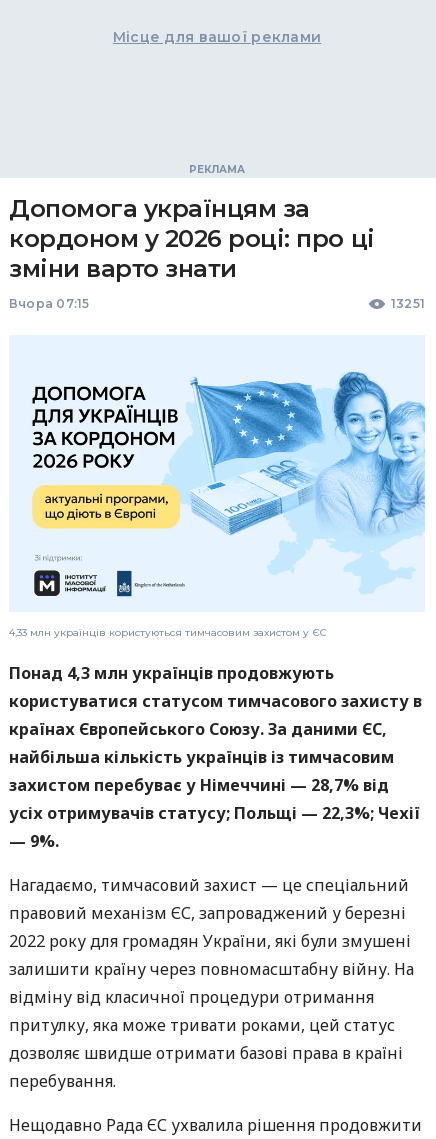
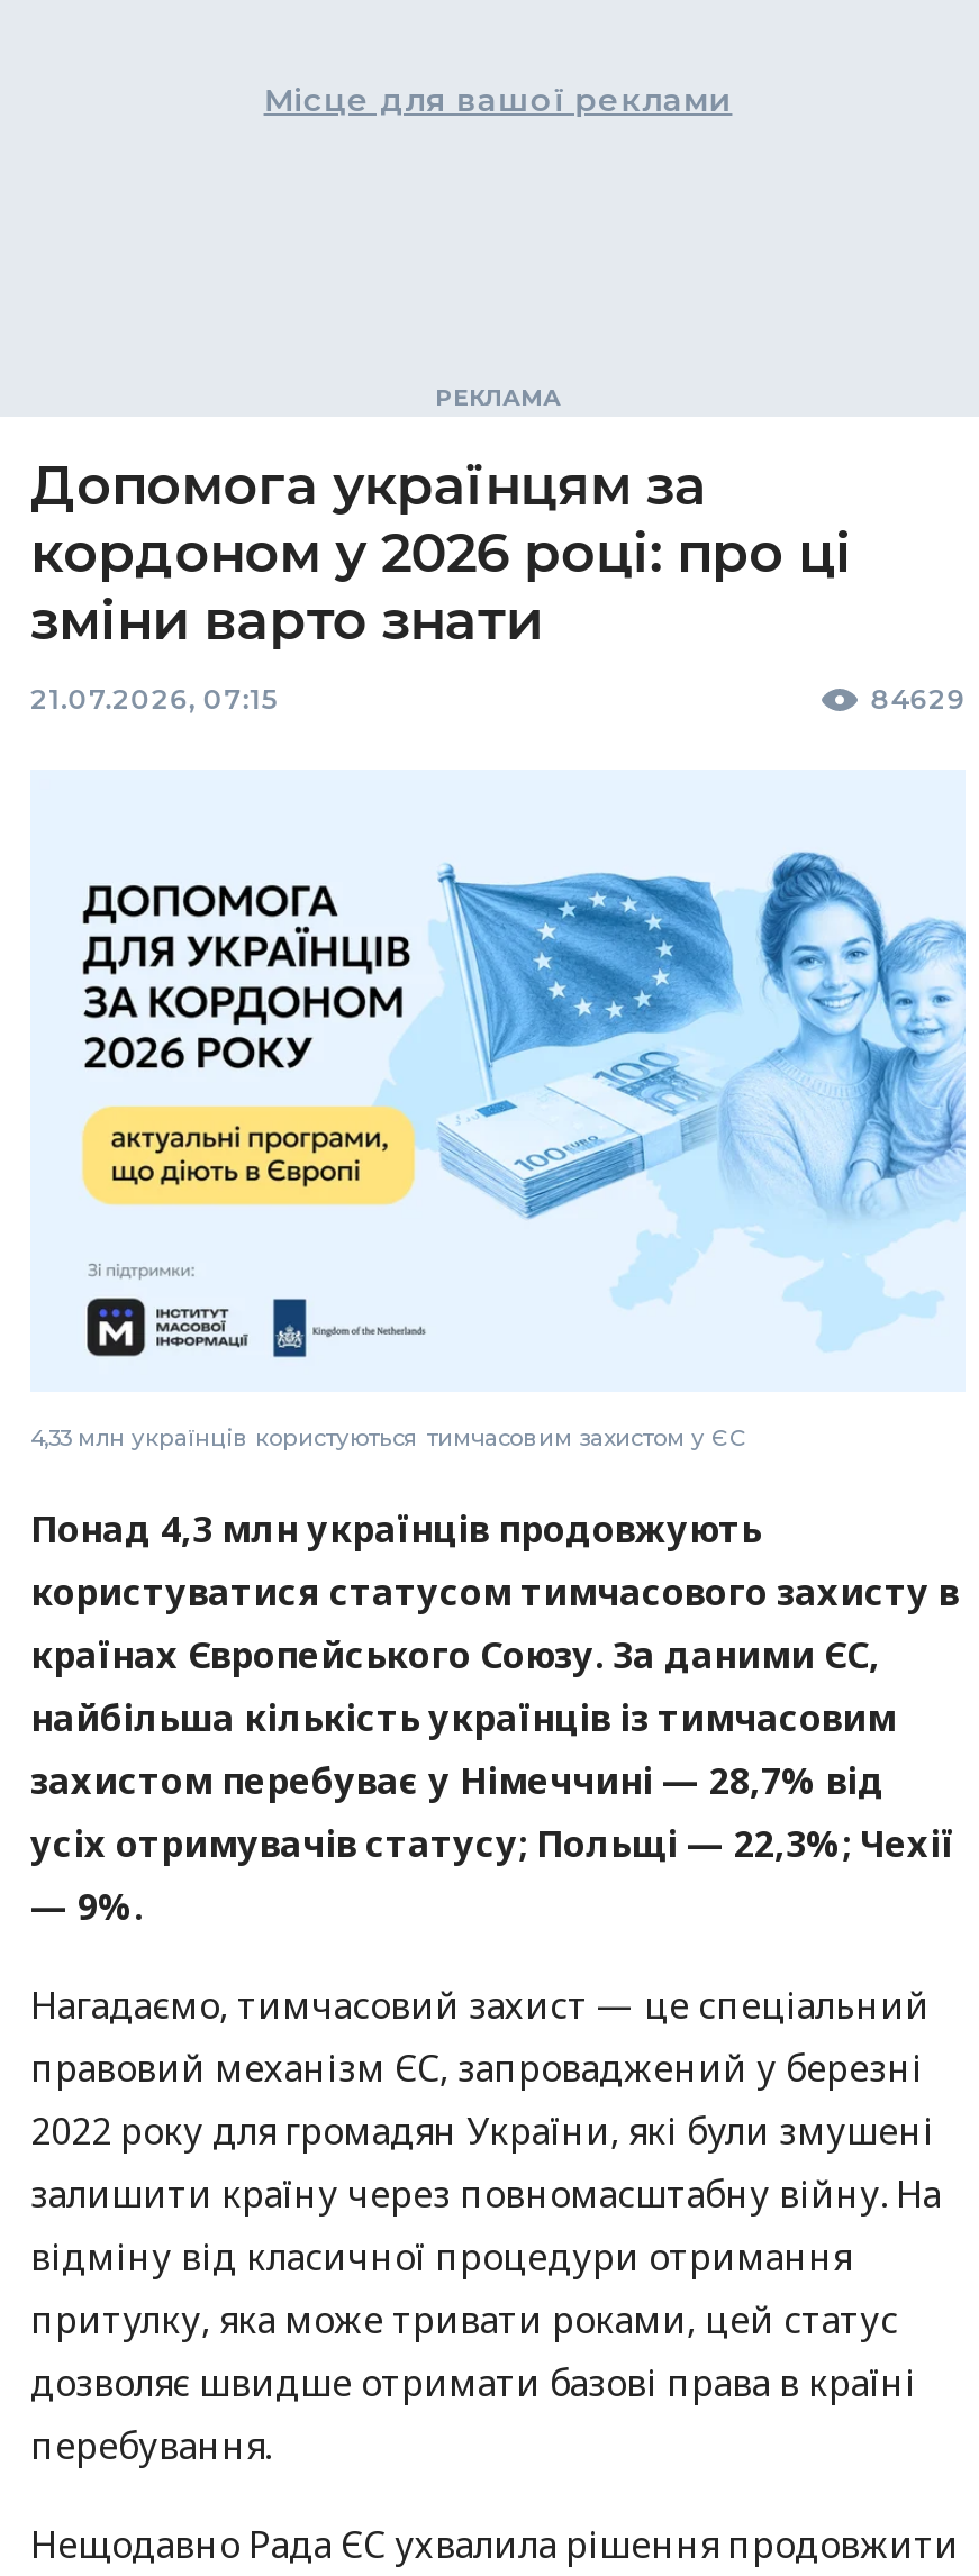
[9,296,425,311] Вчора 07:15 | 13251 -> [30,681,966,715] 21.07.2026, 07:15 | 84629

